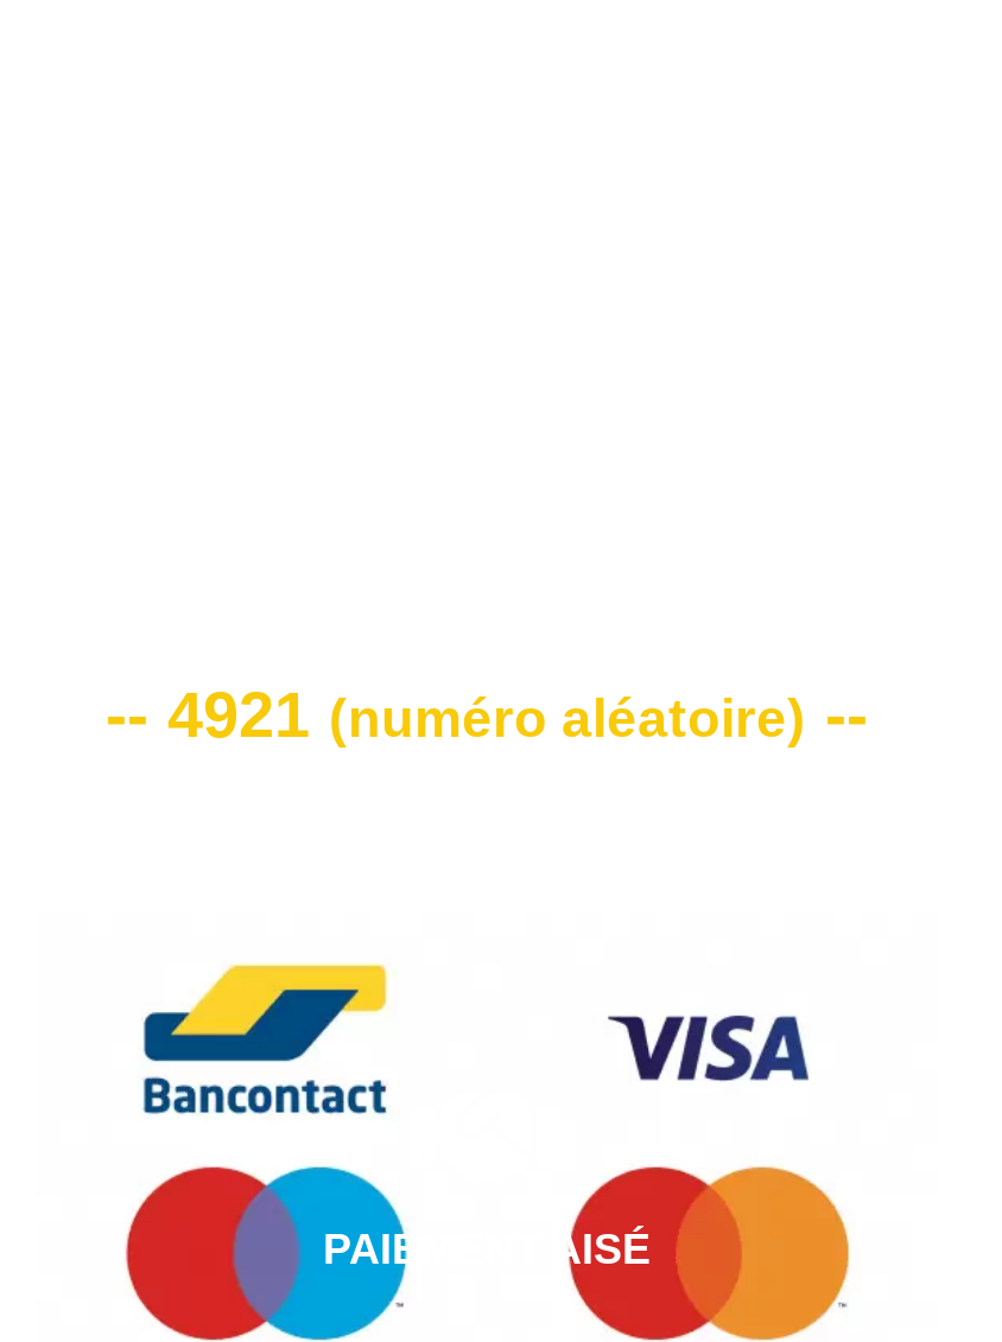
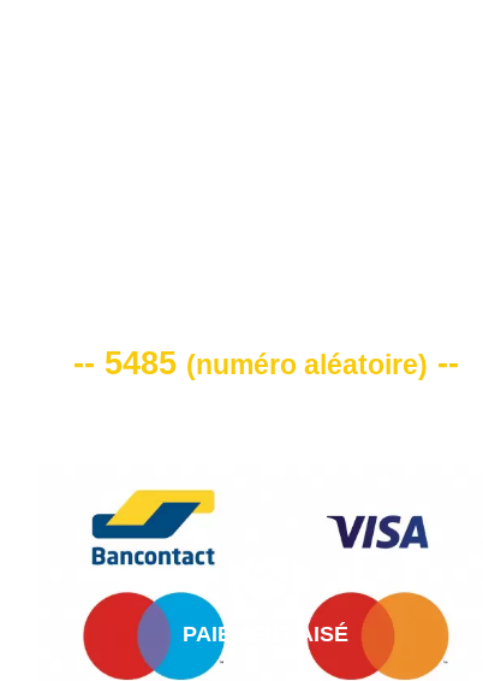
[106,681,868,752] -- 4921 (numéro aléatoire) -- -> [73,346,458,382] -- 5485 (numéro aléatoire) --

